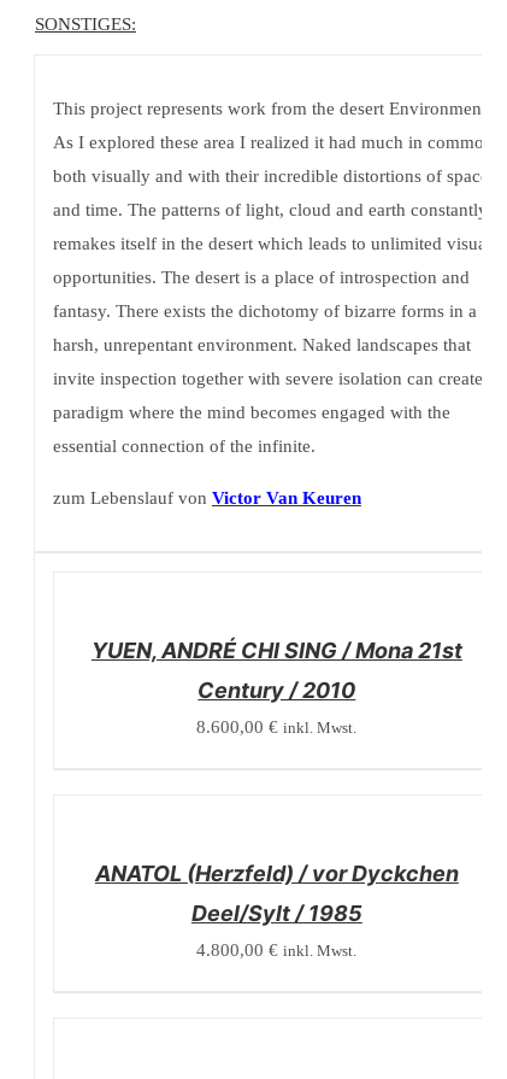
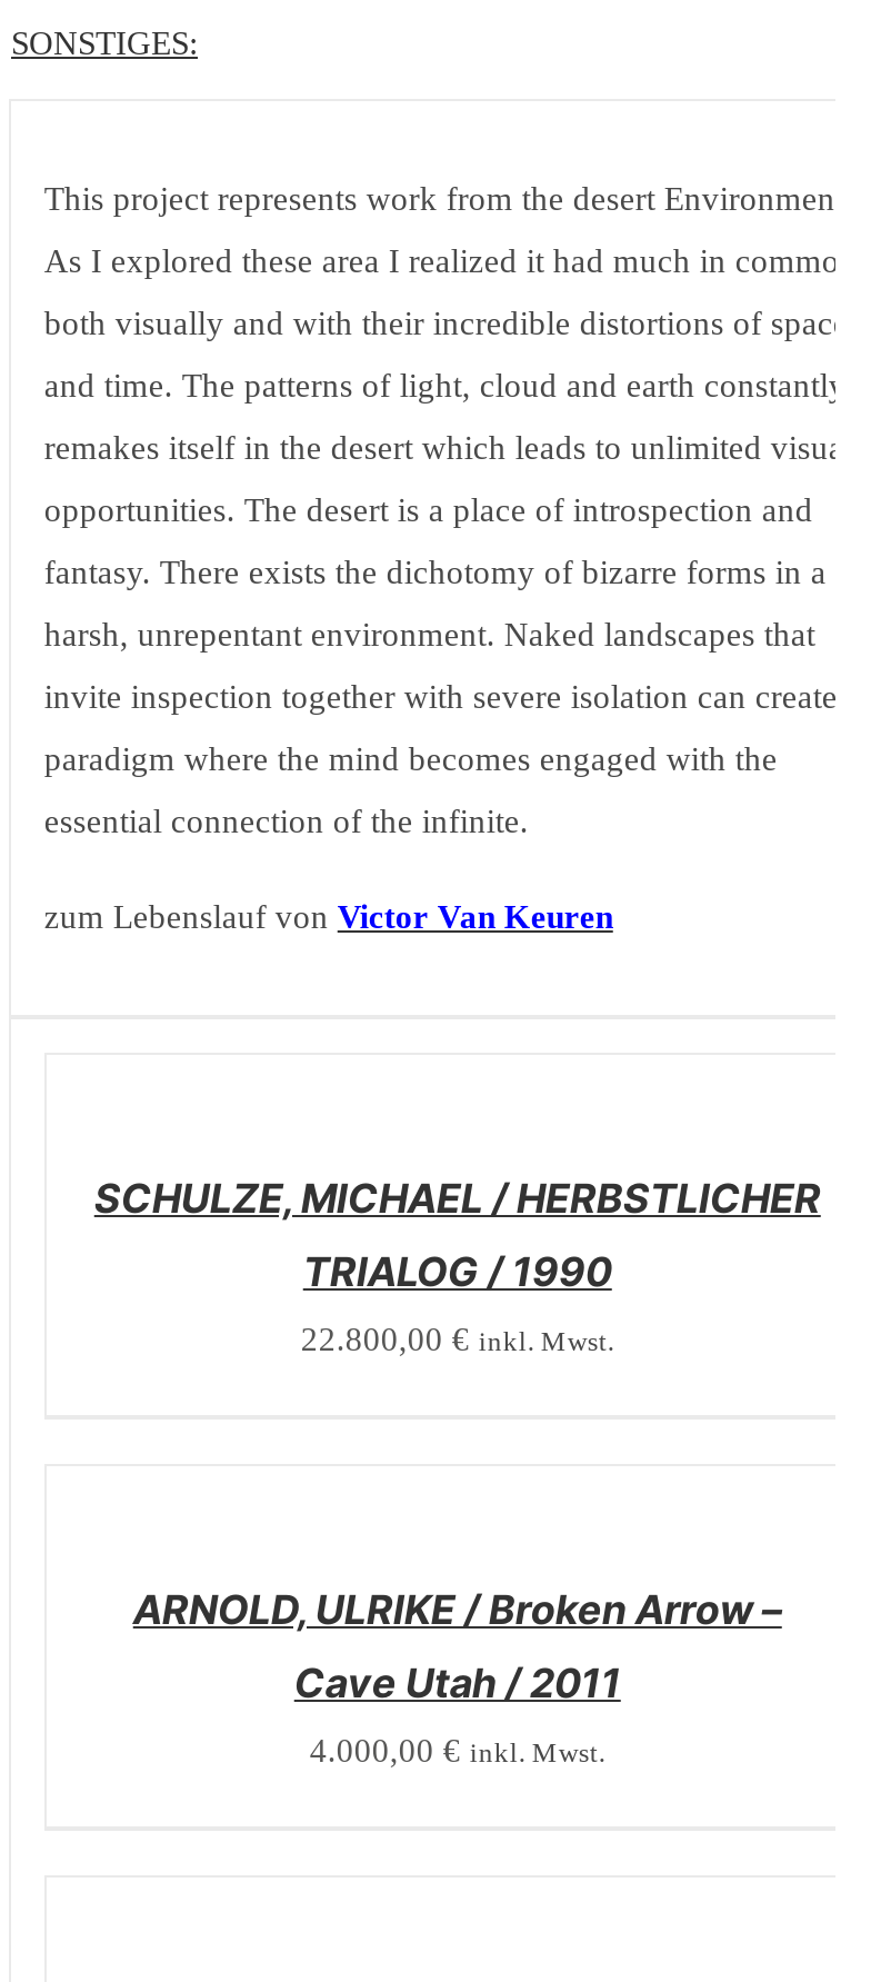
[91,637,462,663] YUEN, ANDRÉ CHI SING / Mona 21st -> [94,1174,821,1221] SCHULZE, MICHAEL / HERBSTLICHER
[198,677,356,702] Century / 2010 -> [303,1247,612,1294] TRIALOG / 1990
[197,717,357,736] 8.600,00 € inkl. Mwst. -> [301,1321,614,1356] 22.800,00 € inkl. Mwst.
[95,860,459,886] ANATOL (Herzfeld) / vor Dyckchen -> [133,1585,782,1632] ARNOLD, ULRIKE / Broken Arrow –
[191,900,362,925] Deel/Sylt / 1985 -> [294,1659,621,1705] Cave Utah / 2011
[197,940,357,959] 4.800,00 € inkl. Mwst. -> [310,1732,605,1768] 4.000,00 € inkl. Mwst.

